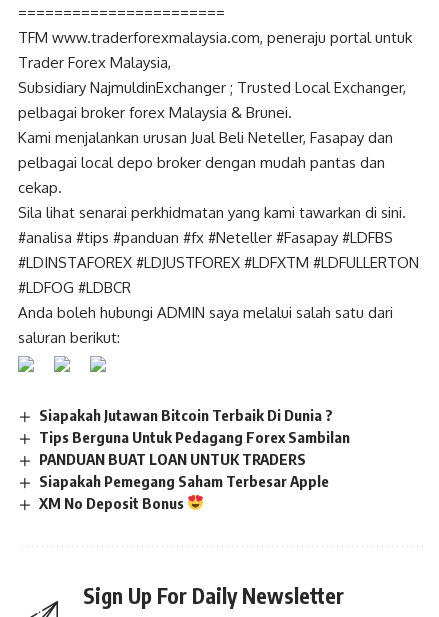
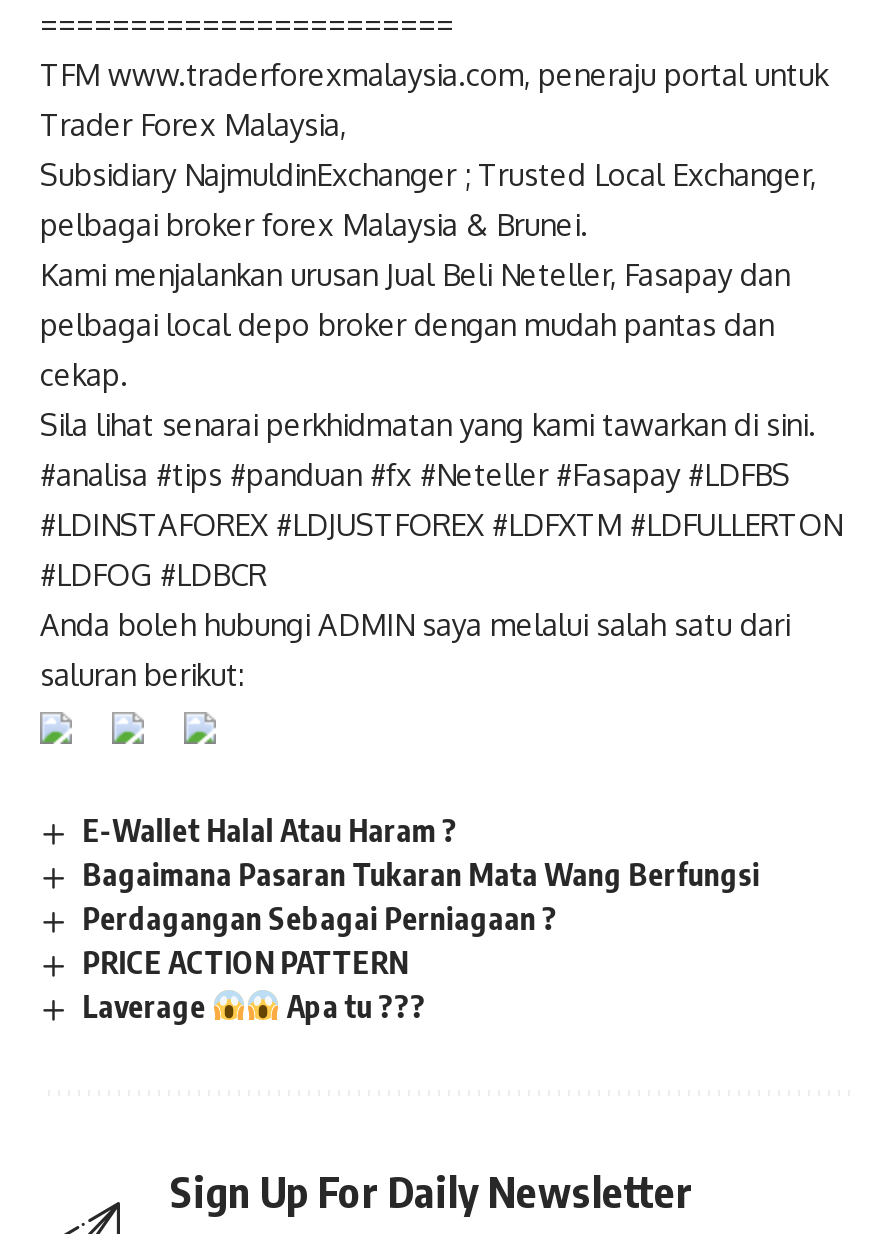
[39,406,350,512] Siapakah Jutawan Bitcoin Terbaik Di Dunia ? | Tips Berguna Untuk Pedagang Forex Sambilan | PANDUAN BUAT LOAN UNTUK TRADERS | Siapakah Pemegang Saham Terbesar Apple | XM No Deposit Bonus -> [82,812,760,1023] E-Wallet Halal Atau Haram ? | Bagaimana Pasaran Tukaran Mata Wang Berfungsi | Perdagangan Sebagai Perniagaan ? | PRICE ACTION PATTERN | Laverage | Apa tu ???

